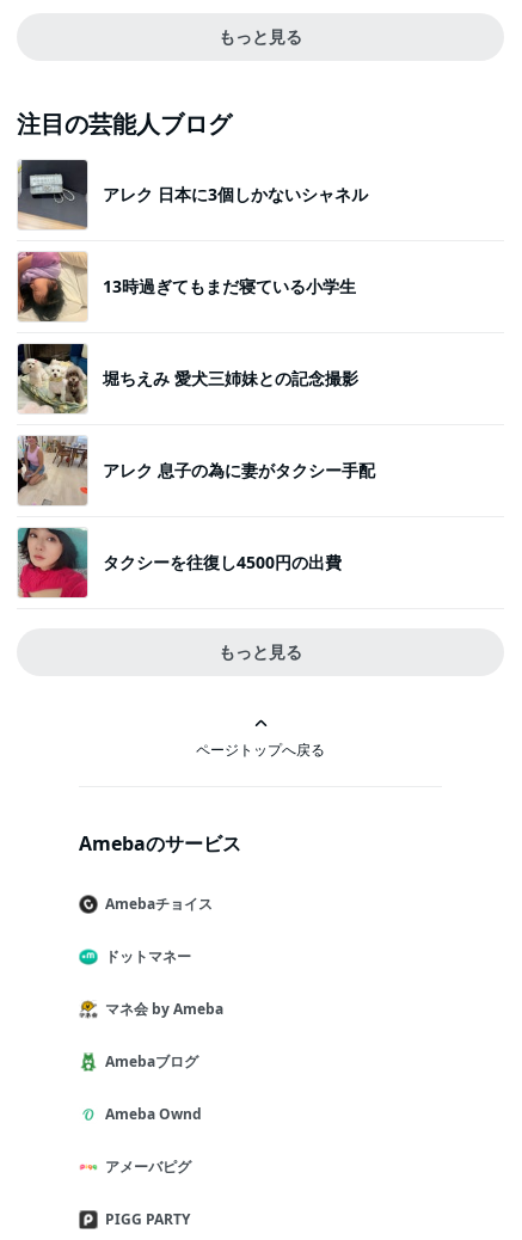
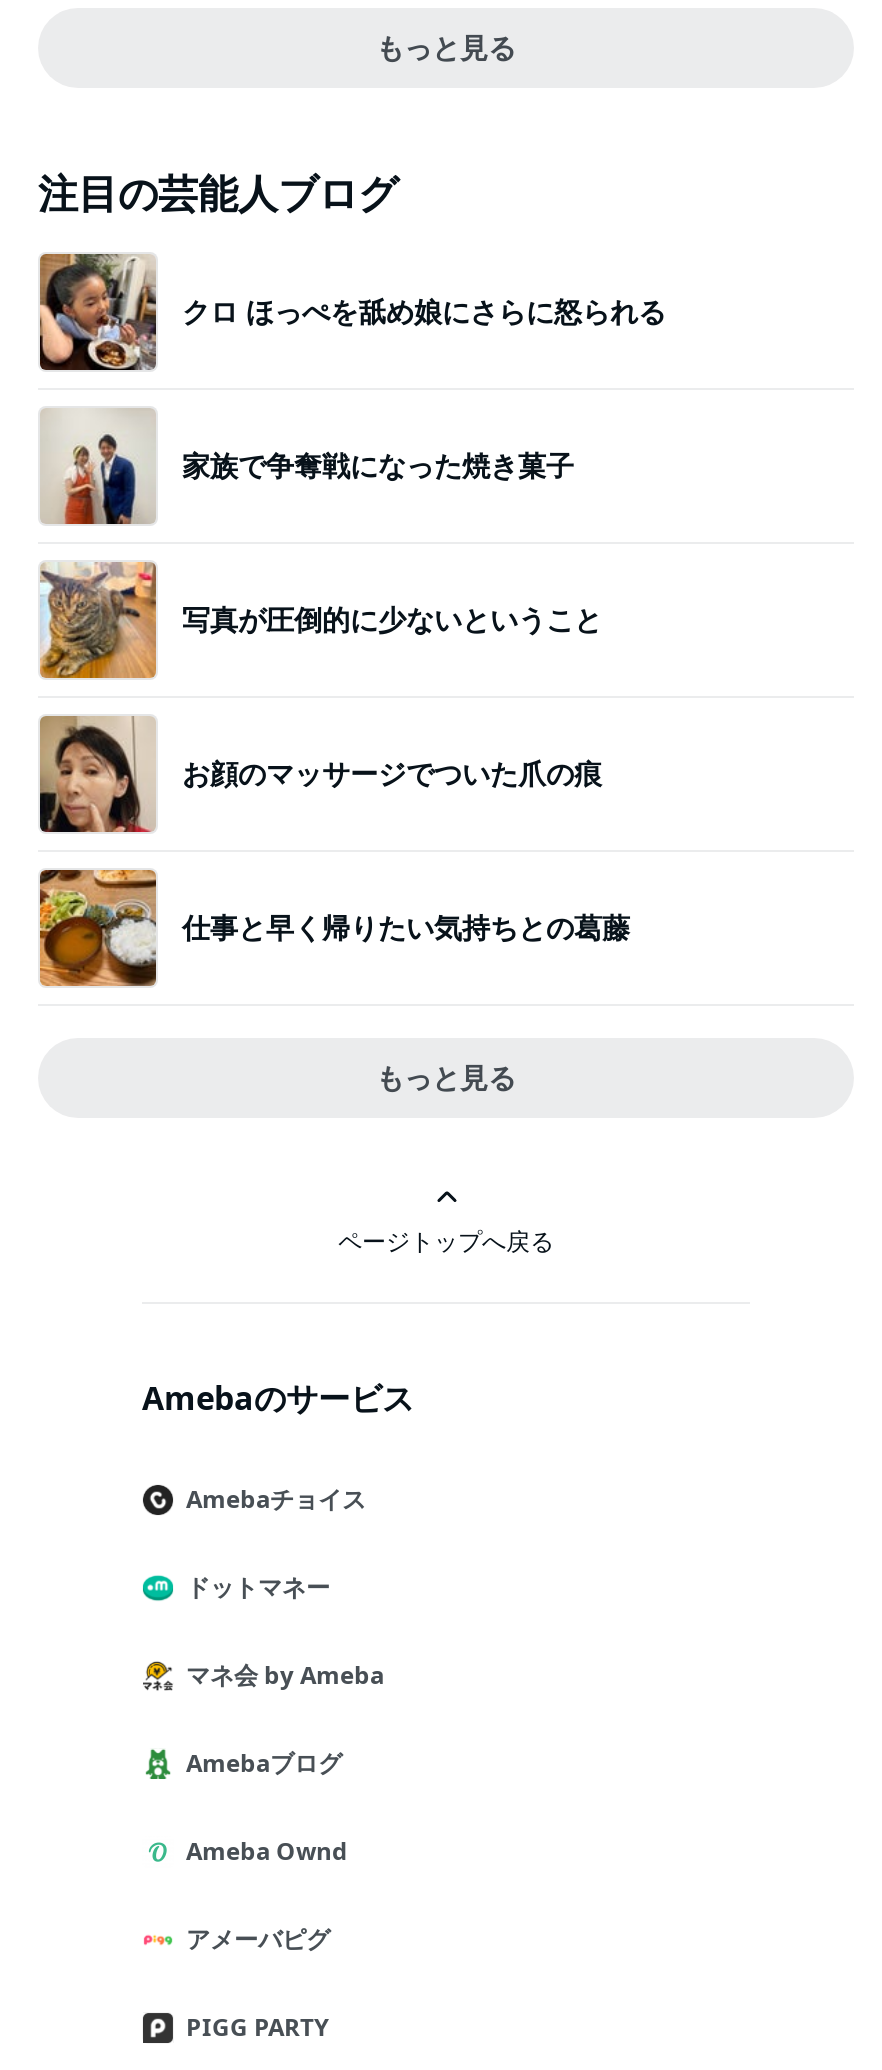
[17,159,368,231] [image] | アレク 日本に3個しかないシャネル -> [38,252,666,372] [image] | クロ ほっぺを舐め娘にさらに怒られる
[17,251,356,323] [image] | 13時過ぎてもまだ寝ている小学生 -> [40,408,574,526] [image] | 家族で争奪戦になった焼き菓子
[17,343,358,415] [image] | 堀ちえみ 愛犬三姉妹との記念撮影 -> [40,560,602,680] [image] | 写真が圧倒的に少ないということ
[17,436,375,507] [image] | アレク 息子の為に妻がタクシー手配 -> [38,716,602,834] [image] | お顔のマッサージでついた爪の痕
[17,527,342,598] [image] | タクシーを往復し4500円の出費 -> [38,868,630,988] [image] | 仕事と早く帰りたい気持ちとの葛藤

